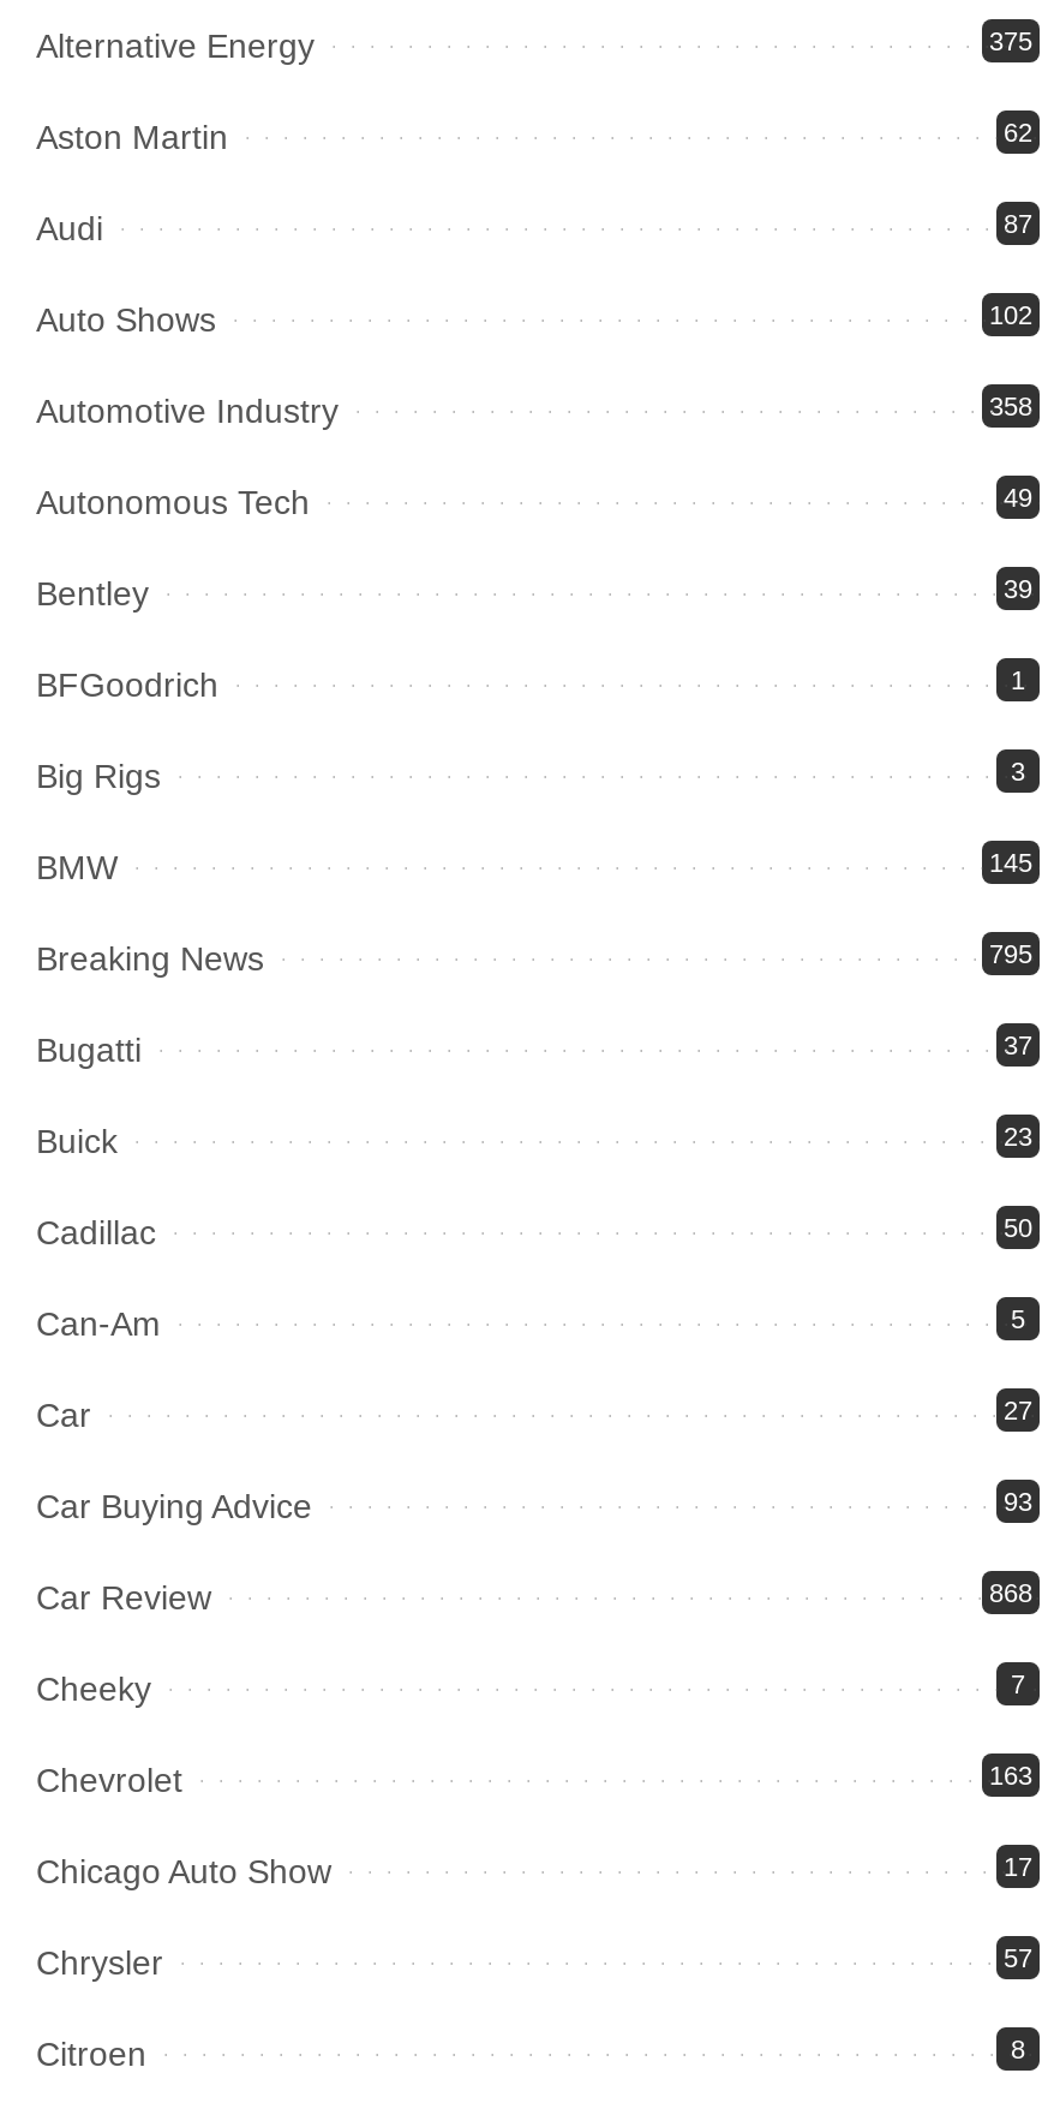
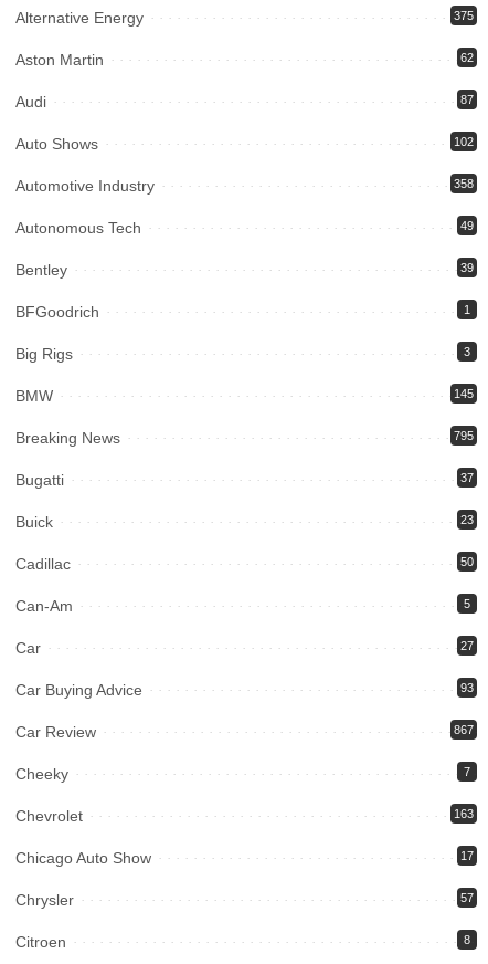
[989,1579,1032,1608] 868 -> [454,723,474,737] 867

